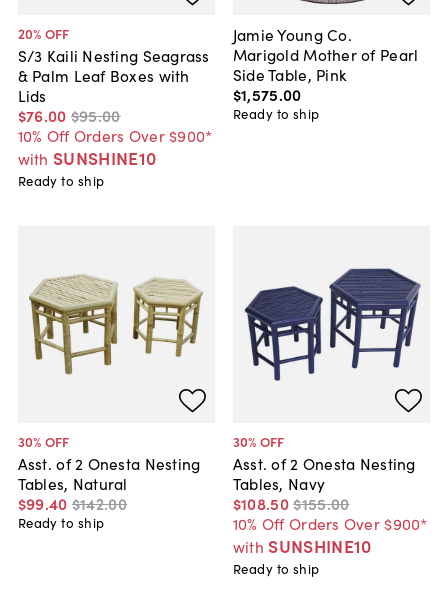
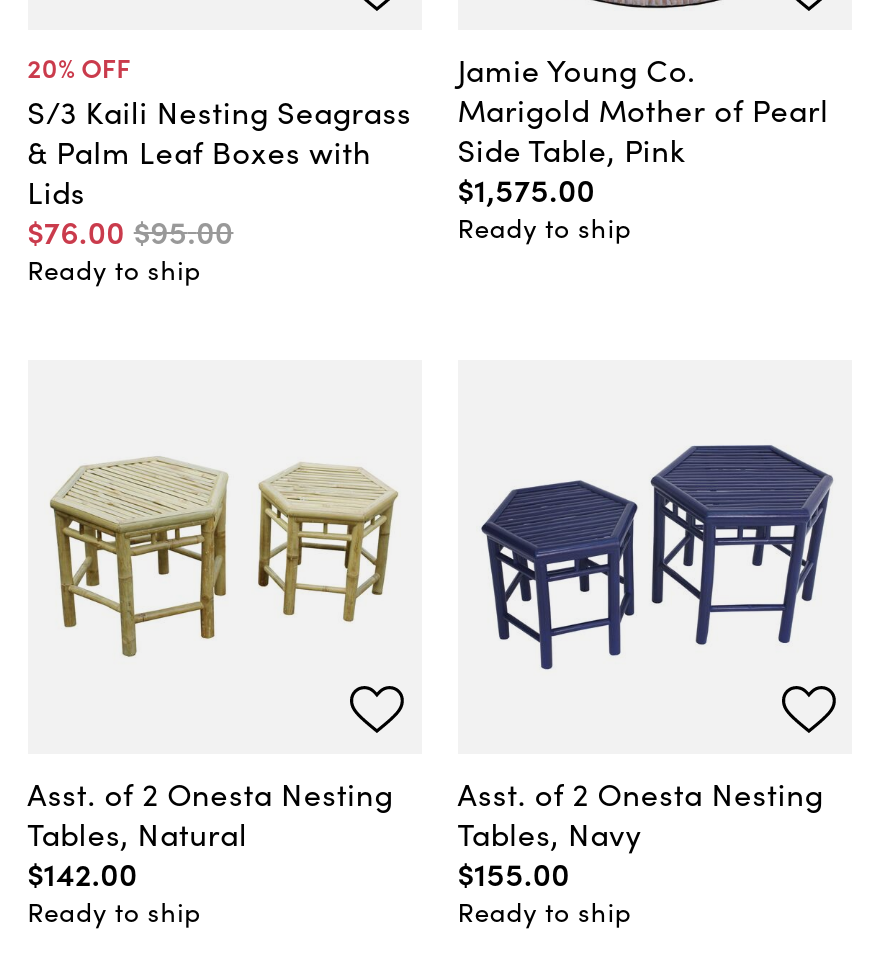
[18,124,212,170] 10% Off Orders Over $900* | with SUNSHINE10 -> none
[18,432,69,451] 30% OFF -> none
[233,432,285,451] 30% OFF -> none
[18,492,127,514] $99.40 $142.00 -> [27,850,138,894] $142.00
[233,492,428,558] $108.50 $155.00 | 10% Off Orders Over $900* | with SUNSHINE10 -> [458,850,570,894] $155.00

